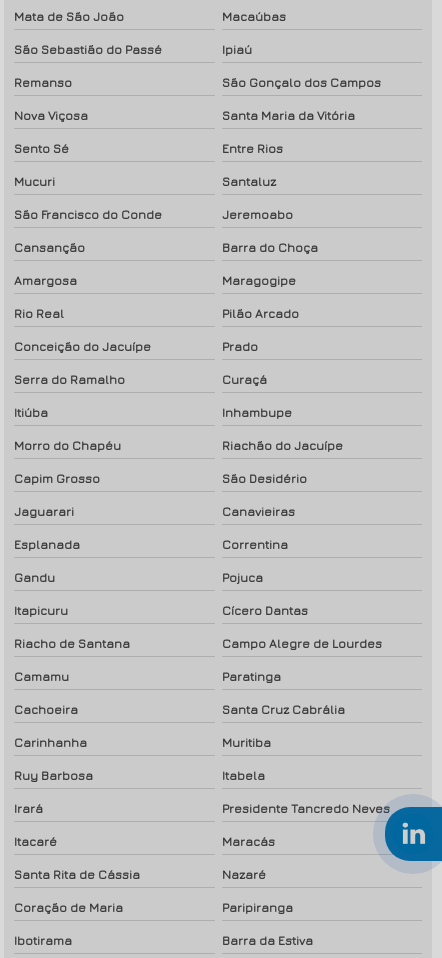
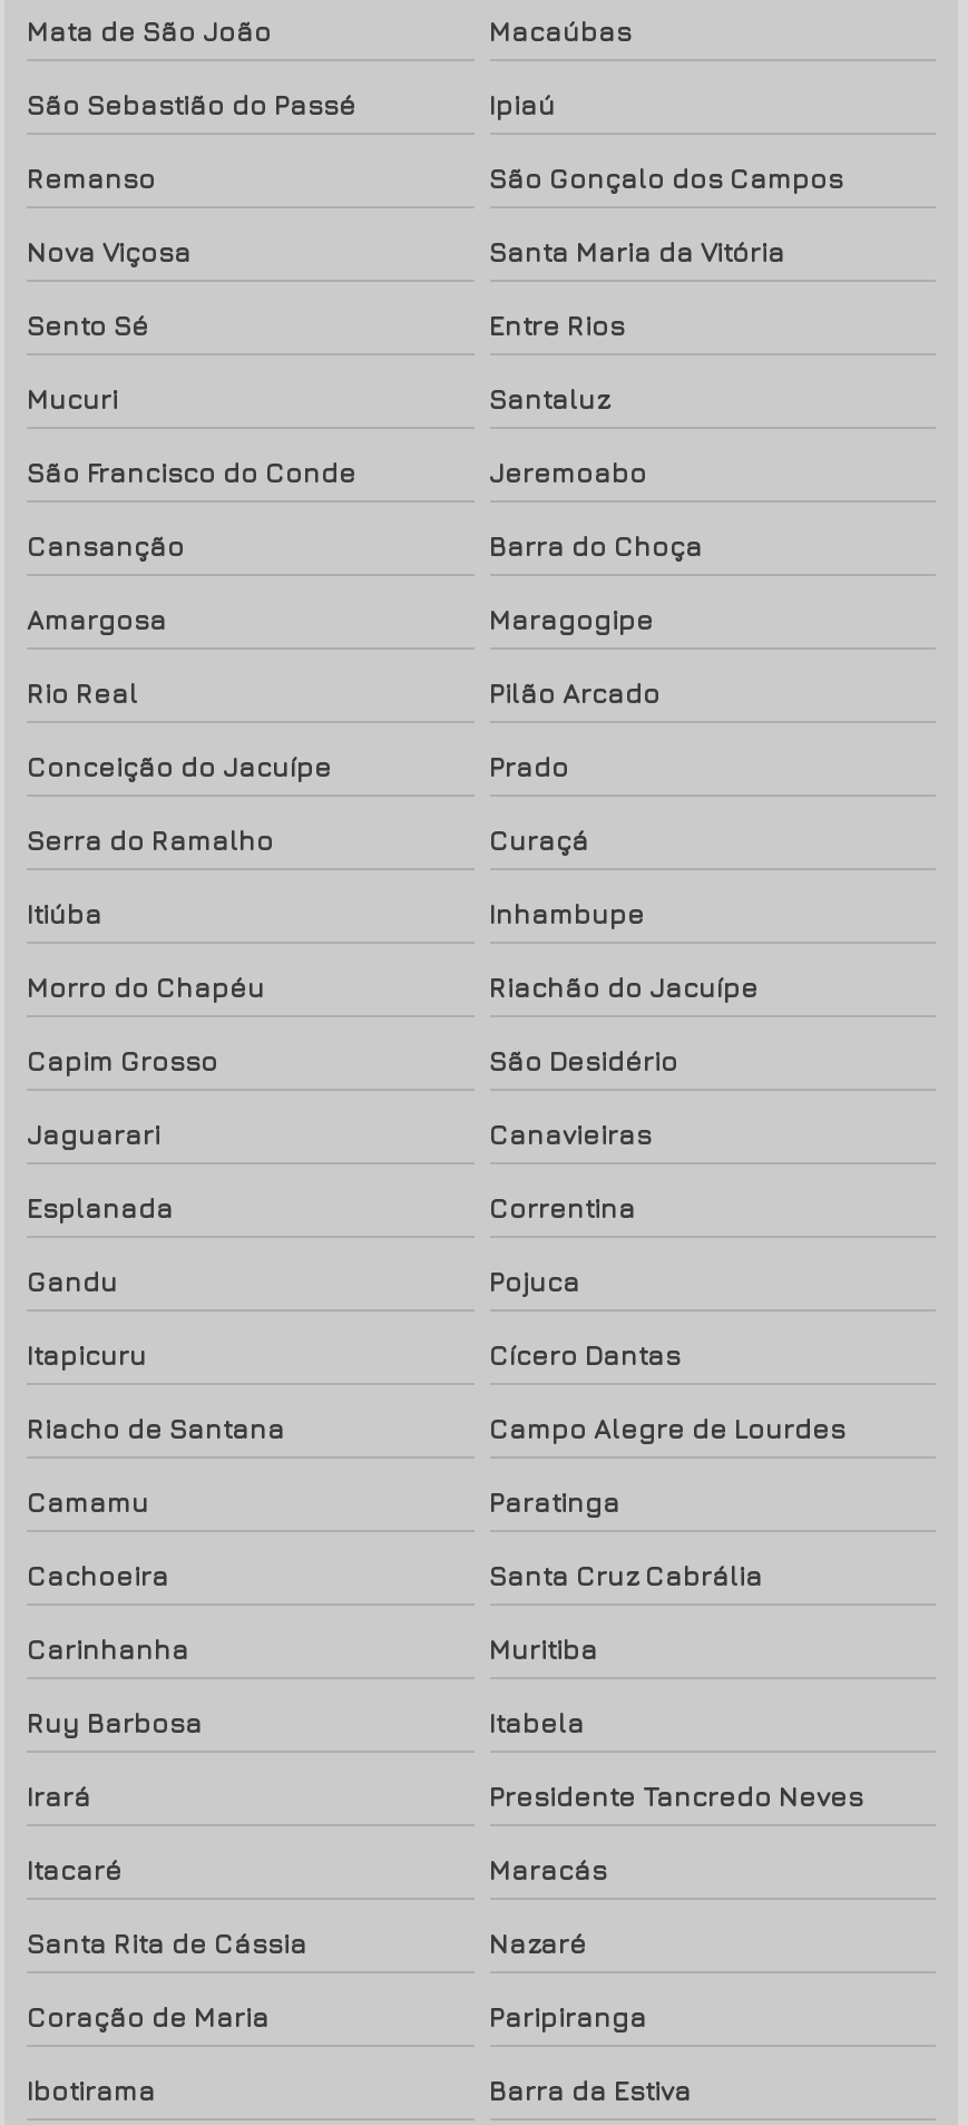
[373,794,439,874] [image] -> none

